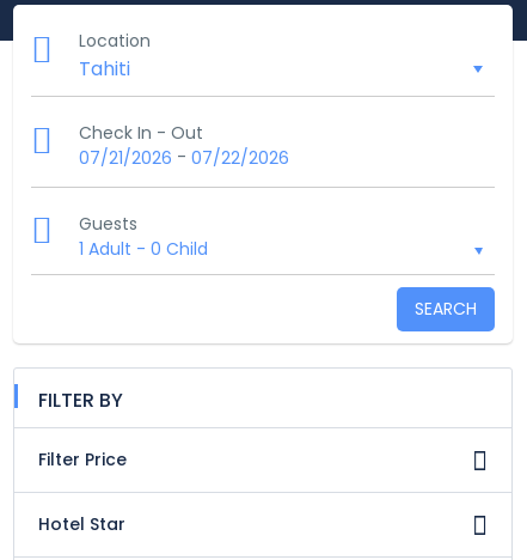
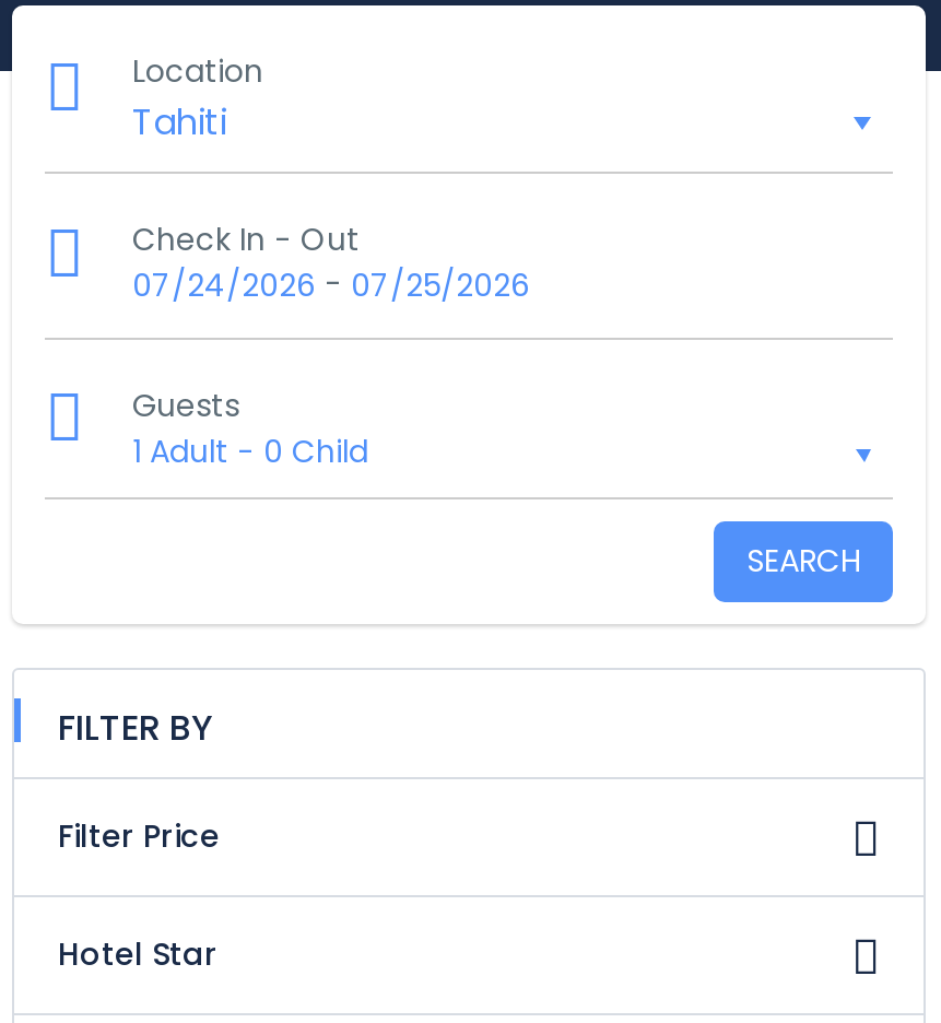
[79,145,289,170] 07/21/2026 - 07/22/2026 -> [132,261,530,307] 07/24/2026 - 07/25/2026

